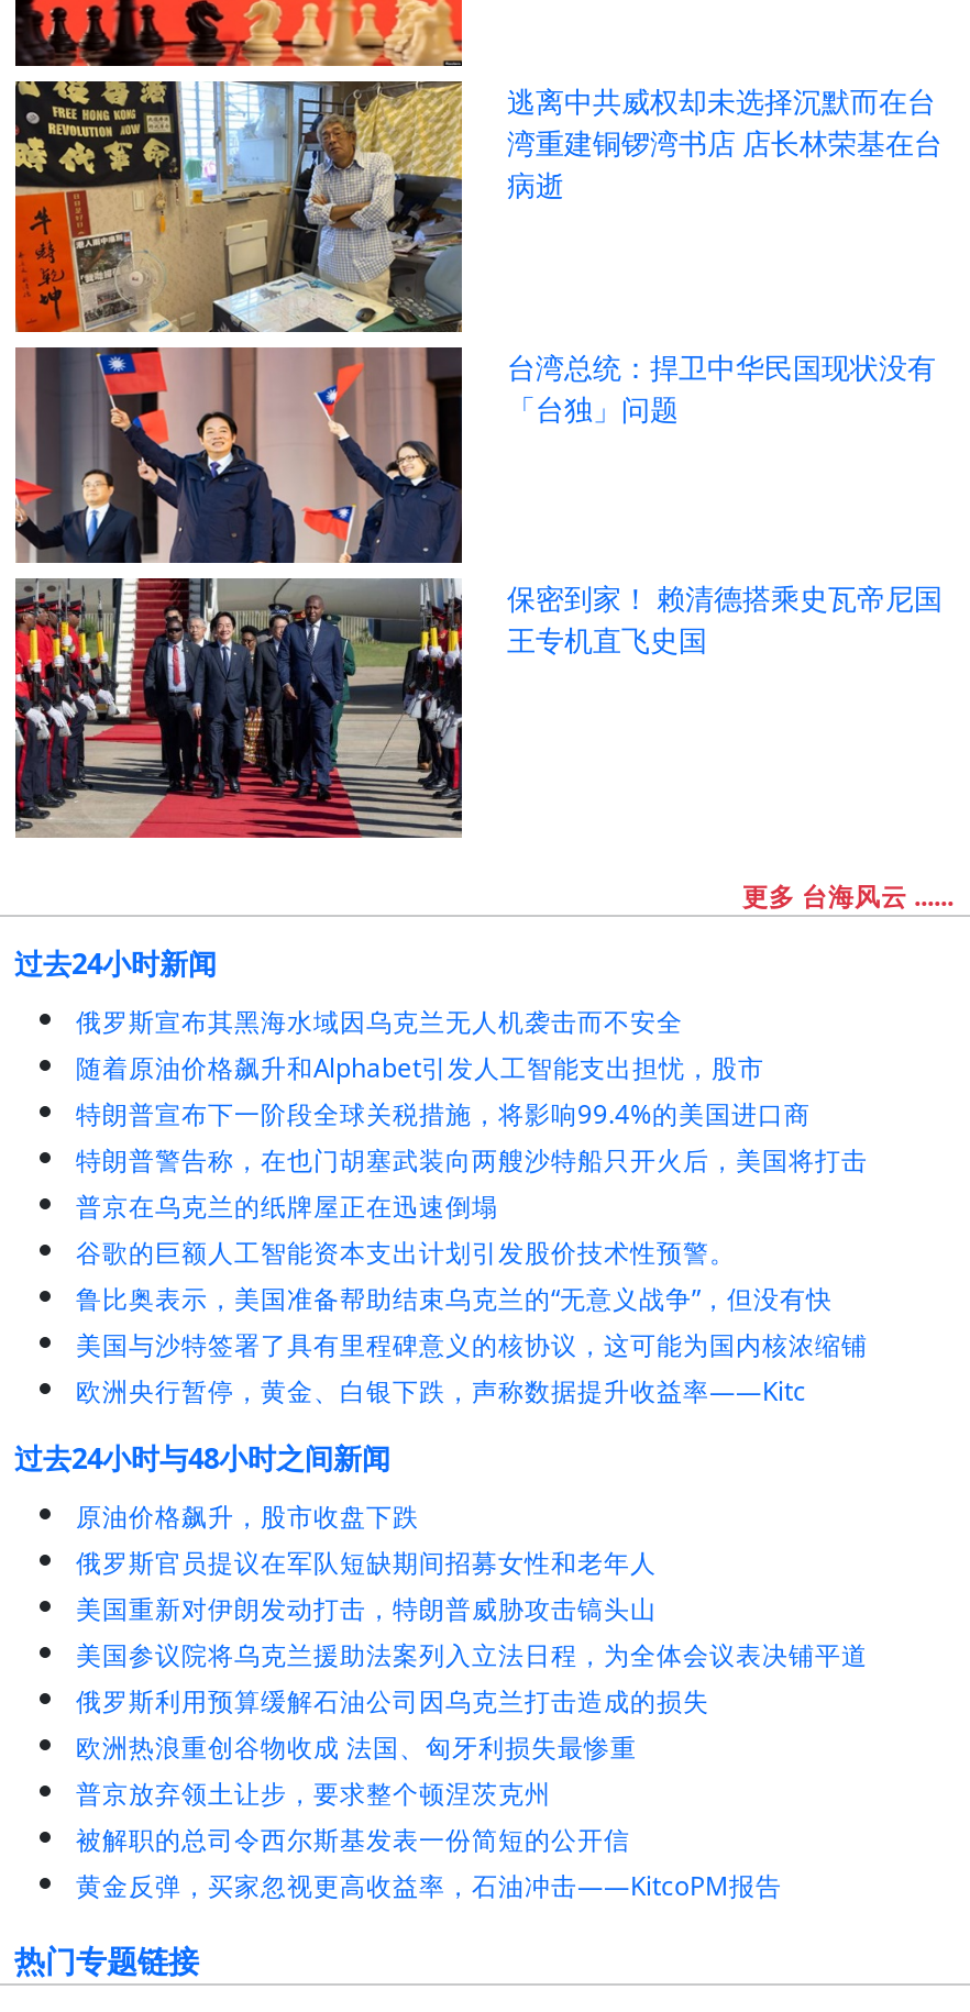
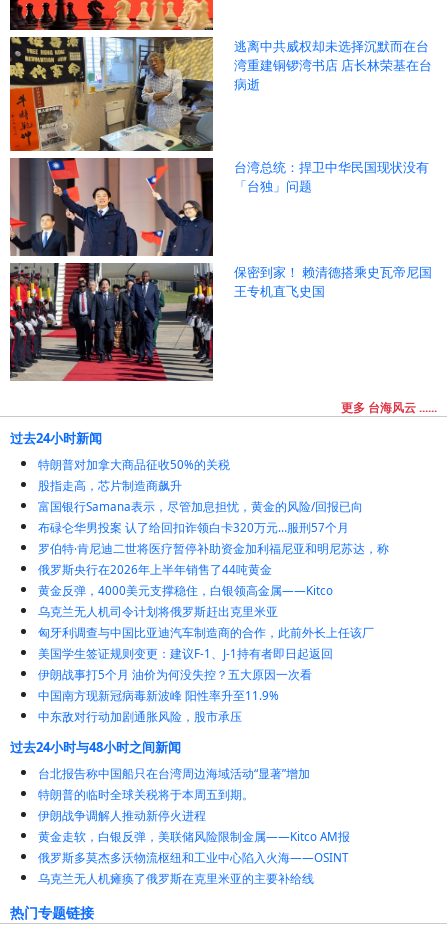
[76,1004,868,1406] 俄罗斯宣布其黑海水域因乌克兰无人机袭击而不安全 | 随着原油价格飙升和Alphabet引发人工智能支出担忧，股市 | 特朗普宣布下一阶段全球关税措施，将影响99.4%的美国进口商 | 特朗普警告称，在也门胡塞武装向两艘沙特船只开火后，美国将打击 | 普京在乌克兰的纸牌屋正在迅速倒塌 | 谷歌的巨额人工智能资本支出计划引发股价技术性预警。 | 鲁比奥表示，美国准备帮助结束乌克兰的“无意义战争”，但没有快 | 美国与沙特签署了具有里程碑意义的核协议，这可能为国内核浓缩铺 | 欧洲央行暂停，黄金、白银下跌，声称数据提升收益率——Kitc -> [37,457,388,724] 特朗普对加拿大商品征收50%的关税 | 股指走高，芯片制造商飙升 | 富国银行Samana表示，尽管加息担忧，黄金的风险/回报已向 | 布碌仑华男投案 认了给回扣诈领白卡320万元…服刑57个月 | 罗伯特·肯尼迪二世将医疗暂停补助资金加利福尼亚和明尼苏达，称 | 俄罗斯央行在2026年上半年销售了44吨黄金 | 黄金反弹，4000美元支撑稳住，白银领高金属——Kitco | 乌克兰无人机司令计划将俄罗斯赶出克里米亚 | 匈牙利调查与中国比亚迪汽车制造商的合作，此前外长上任该厂 | 美国学生签证规则变更：建议F-1、J-1持有者即日起返回 | 伊朗战事打5个月 油价为何没失控？五大原因一次看 | 中国南方现新冠病毒新波峰 阳性率升至11.9% | 中东敌对行动加剧通胀风险，股市承压
moved [14,1437,390,1477] -> [9,738,180,756]: 过去24小时与48小时之间新闻
[76,1499,868,1901] 原油价格飙升，股市收盘下跌 | 俄罗斯官员提议在军队短缺期间招募女性和老年人 | 美国重新对伊朗发动打击，特朗普威胁攻击镐头山 | 美国参议院将乌克兰援助法案列入立法日程，为全体会议表决铺平道 | 俄罗斯利用预算缓解石油公司因乌克兰打击造成的损失 | 欧洲热浪重创谷物收成 法国、匈牙利损失最惨重 | 普京放弃领土让步，要求整个顿涅茨克州 | 被解职的总司令西尔斯基发表一份简短的公开信 | 黄金反弹，买家忽视更高收益率，石油冲击——KitcoPM报告 -> [37,766,349,886] 台北报告称中国船只在台湾周边海域活动“显著”增加 | 特朗普的临时全球关税将于本周五到期。 | 伊朗战争调解人推动新停火进程 | 黄金走软，白银反弹，美联储风险限制金属——Kitco AM报 | 俄罗斯多莫杰多沃物流枢纽和工业中心陷入火海——OSINT | 乌克兰无人机瘫痪了俄罗斯在克里米亚的主要补给线

